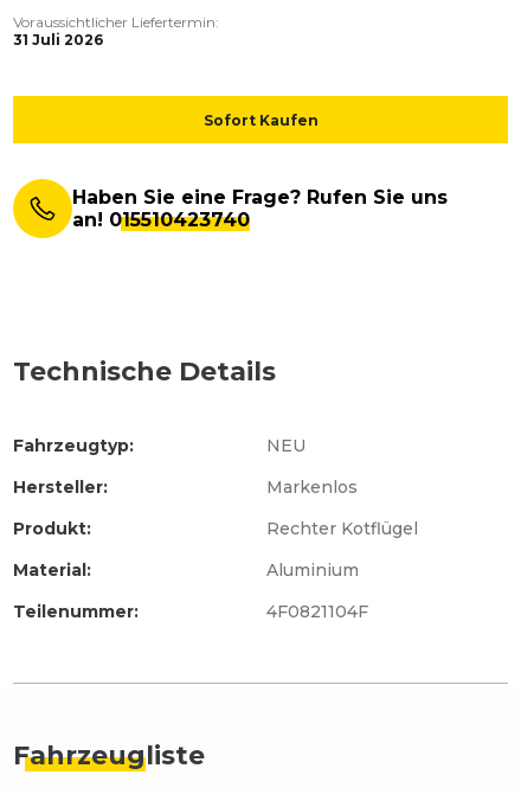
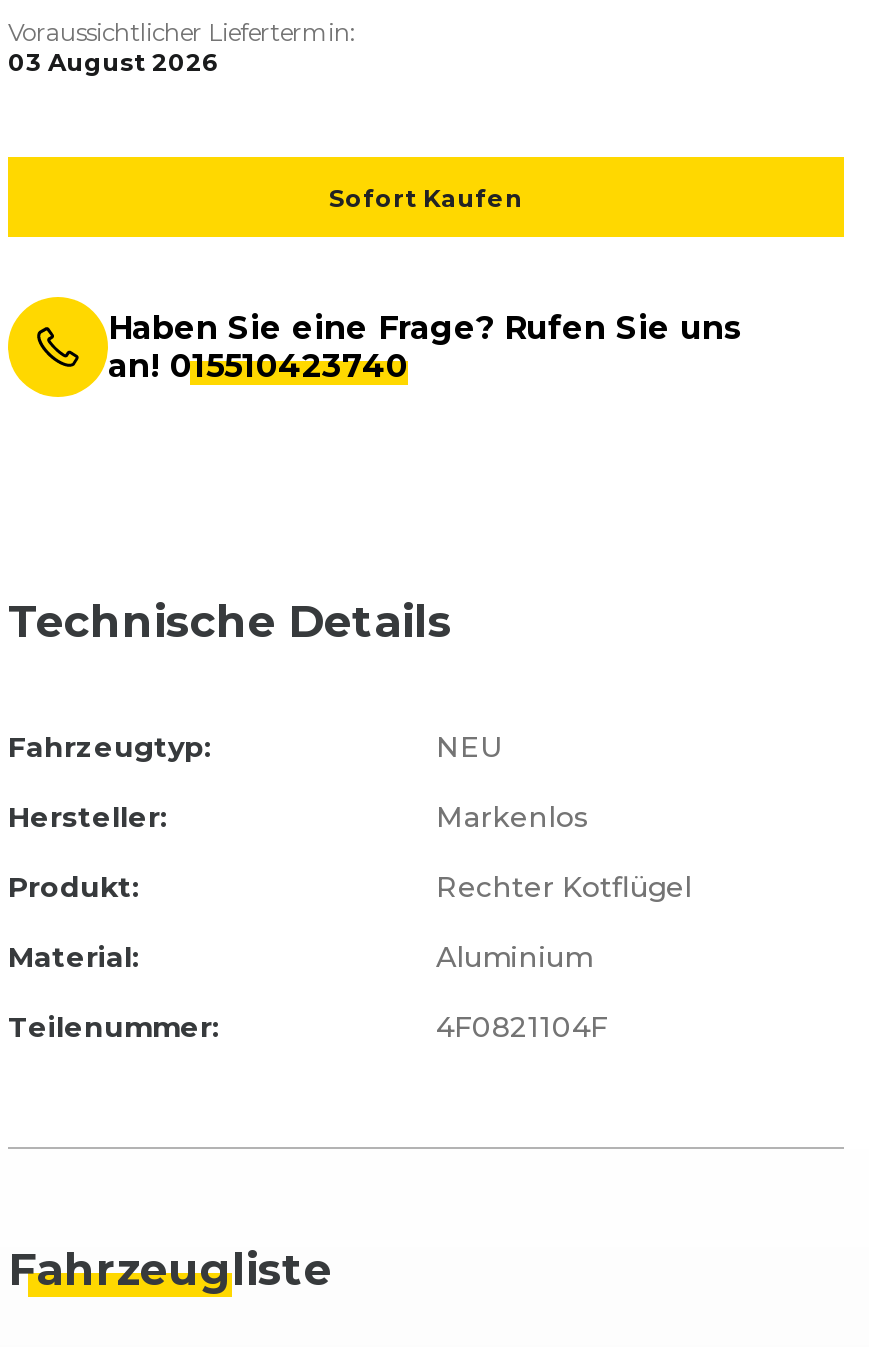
[13,31,103,49] 31 Juli 2026 -> [8,47,218,77] 03 August 2026

